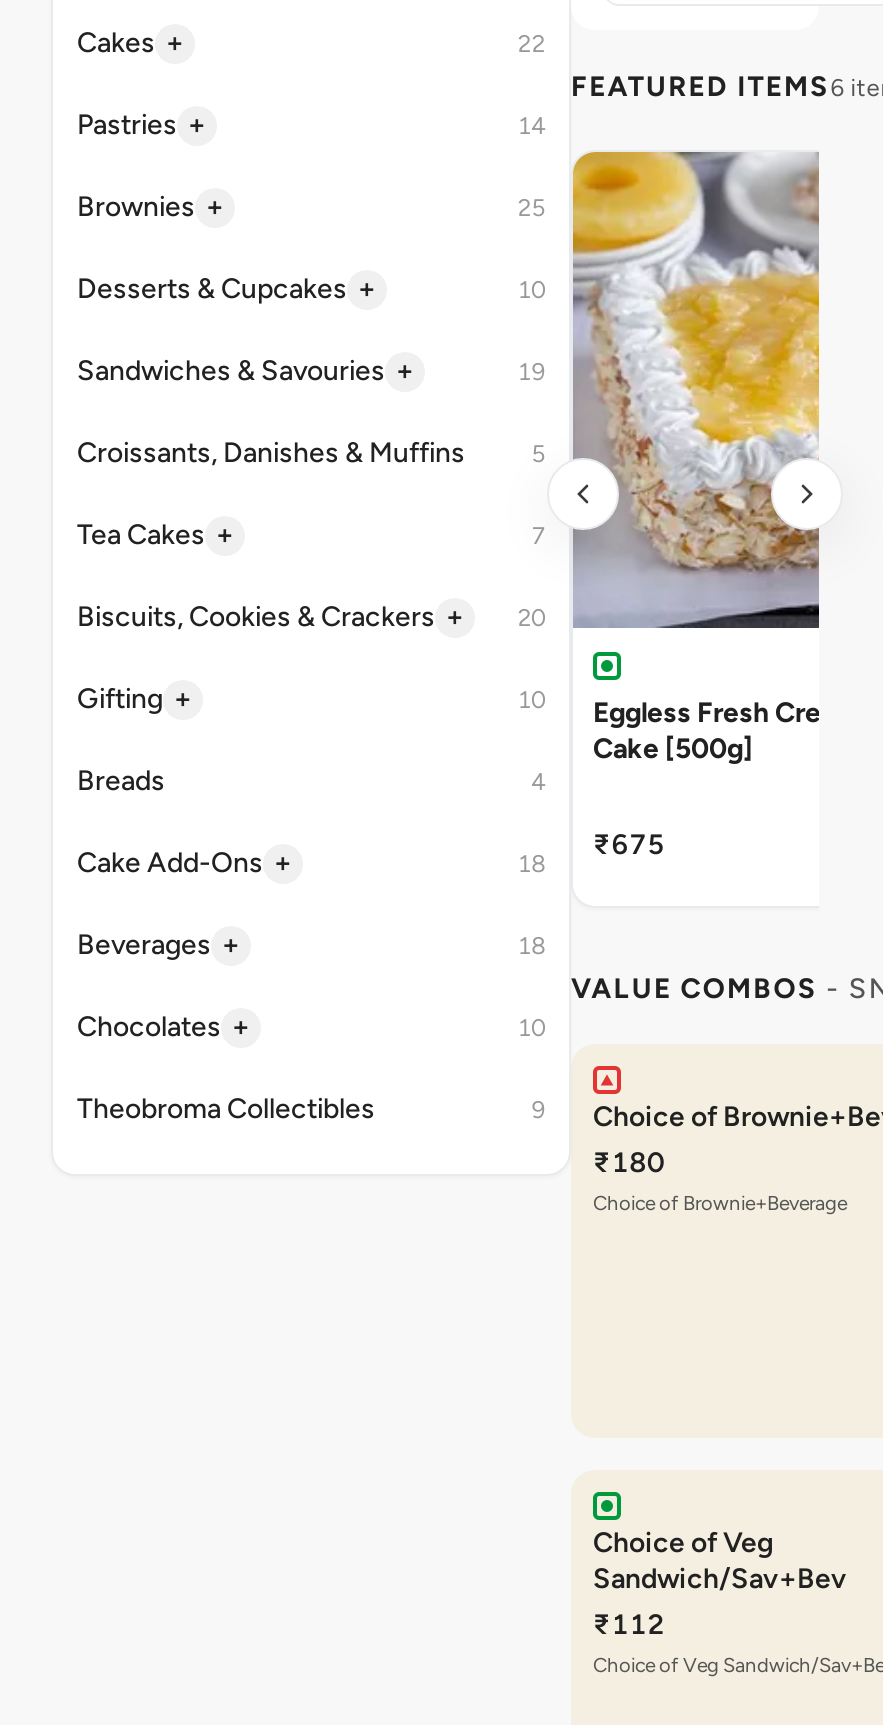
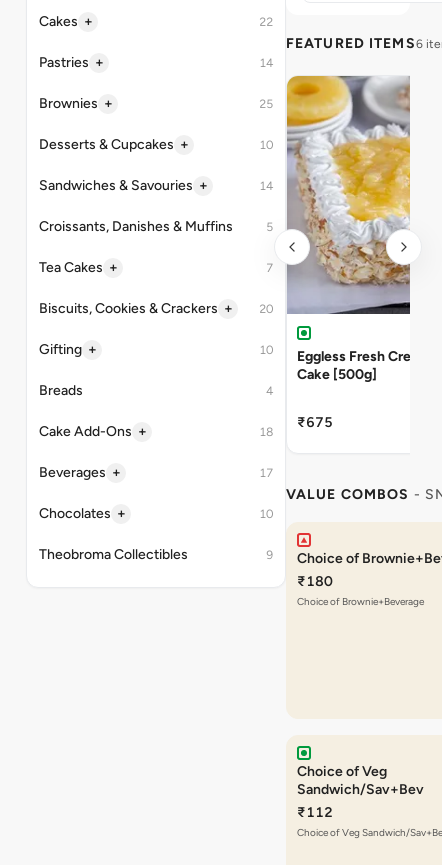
[517,357,545,385] 19 -> [259,178,273,192] 14
[517,931,545,959] 18 -> [259,465,273,479] 17

